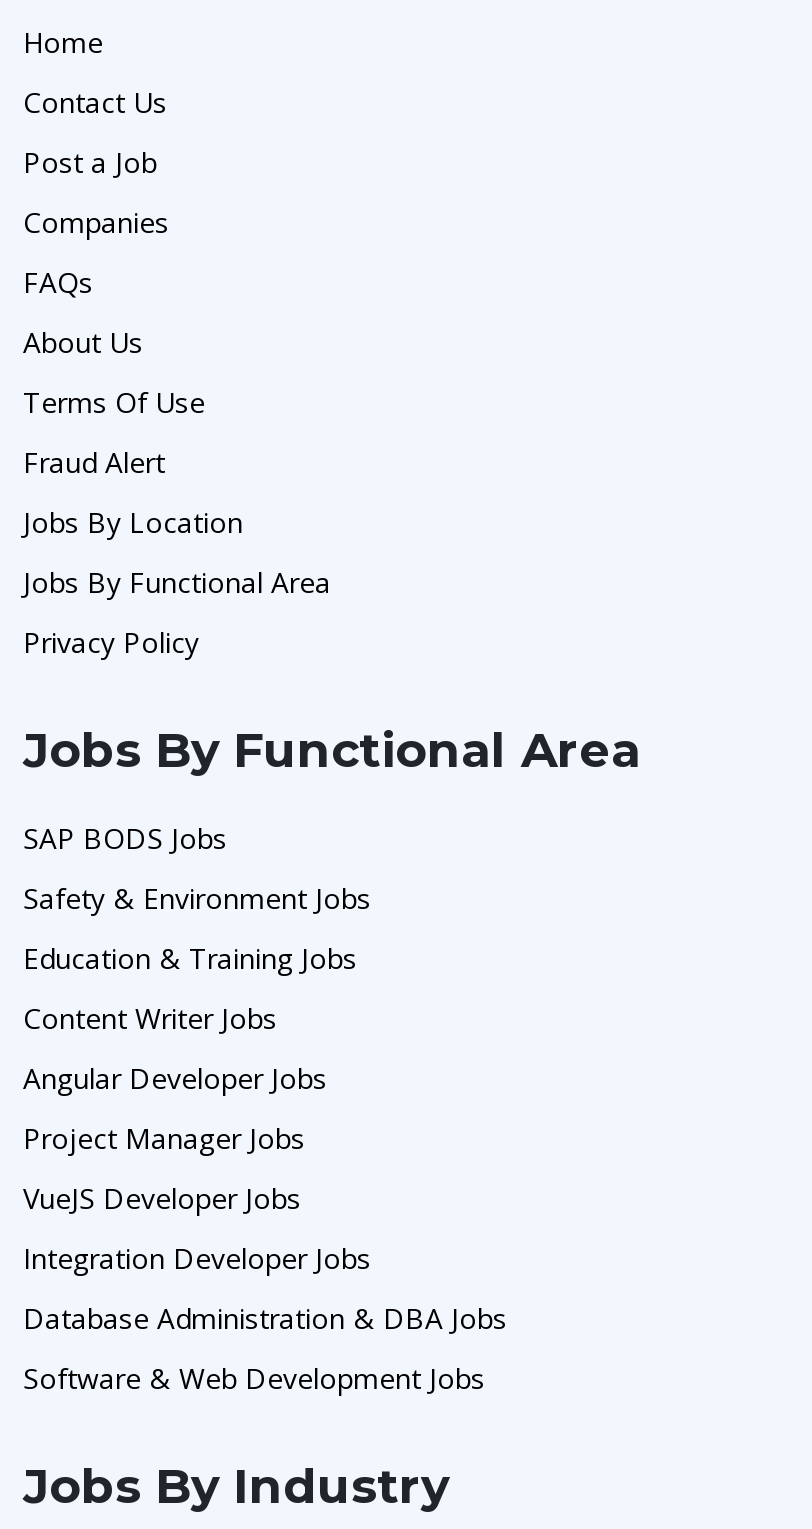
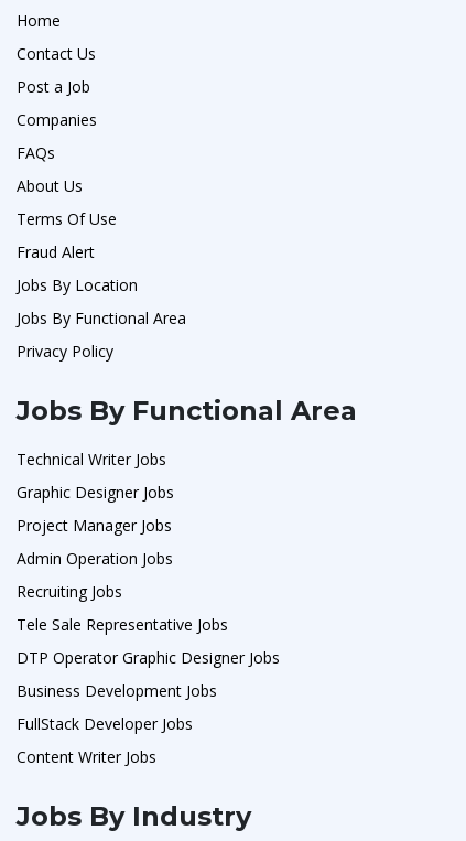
[23,818,371,1096] SAP BODS Jobs | Safety & Environment Jobs | Education & Training Jobs | Angular Developer Jobs -> [17,448,174,502] Technical Writer Jobs | Graphic Designer Jobs
moved [23,998,277,1036] -> [17,746,156,767]: Content Writer Jobs
moved [23,1118,305,1156] -> [17,514,172,535]: Project Manager Jobs
[23,1178,507,1396] VueJS Developer Jobs | Integration Developer Jobs | Database Administration & DBA Jobs | Software & Web Development Jobs -> [17,547,280,734] Admin Operation Jobs | Recruiting Jobs | Tele Sale Representative Jobs | DTP Operator Graphic Designer Jobs | Business Development Jobs | FullStack Developer Jobs

